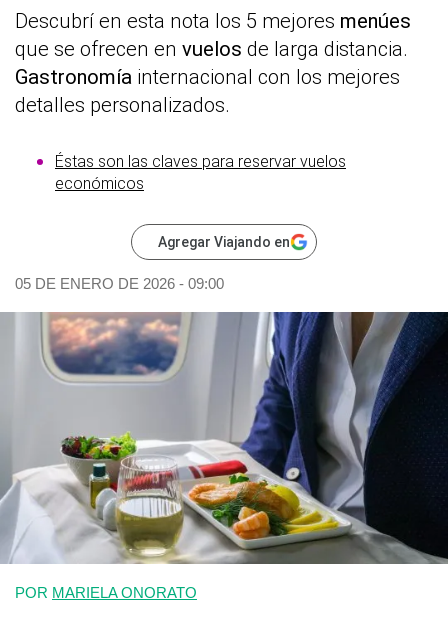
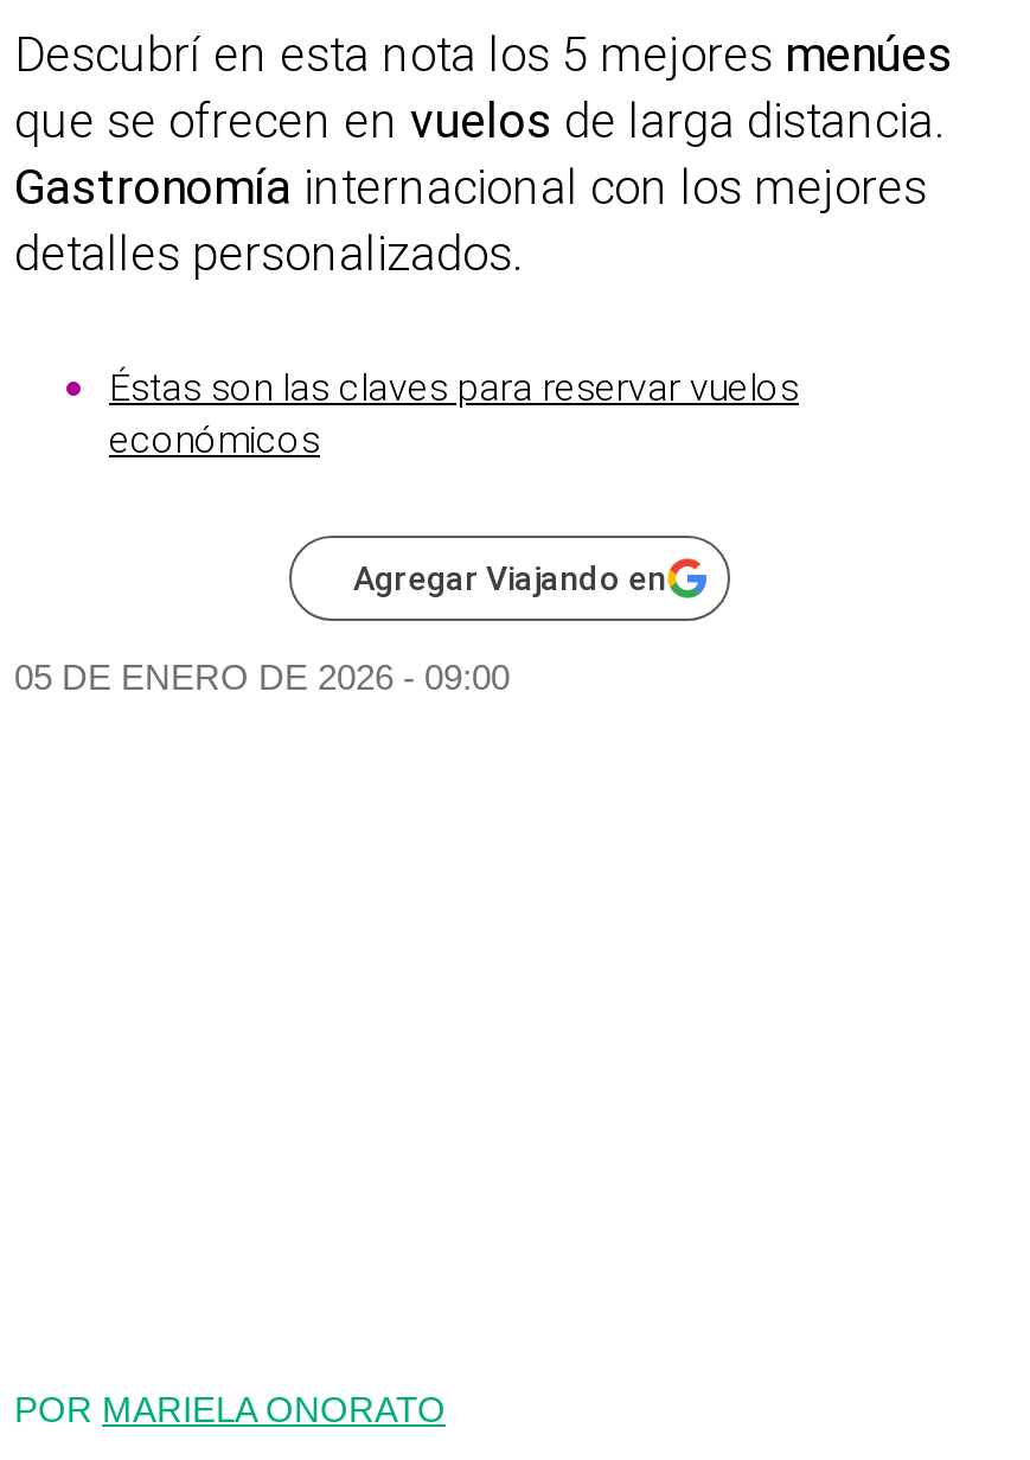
[3,311,445,565] [image] -> none

